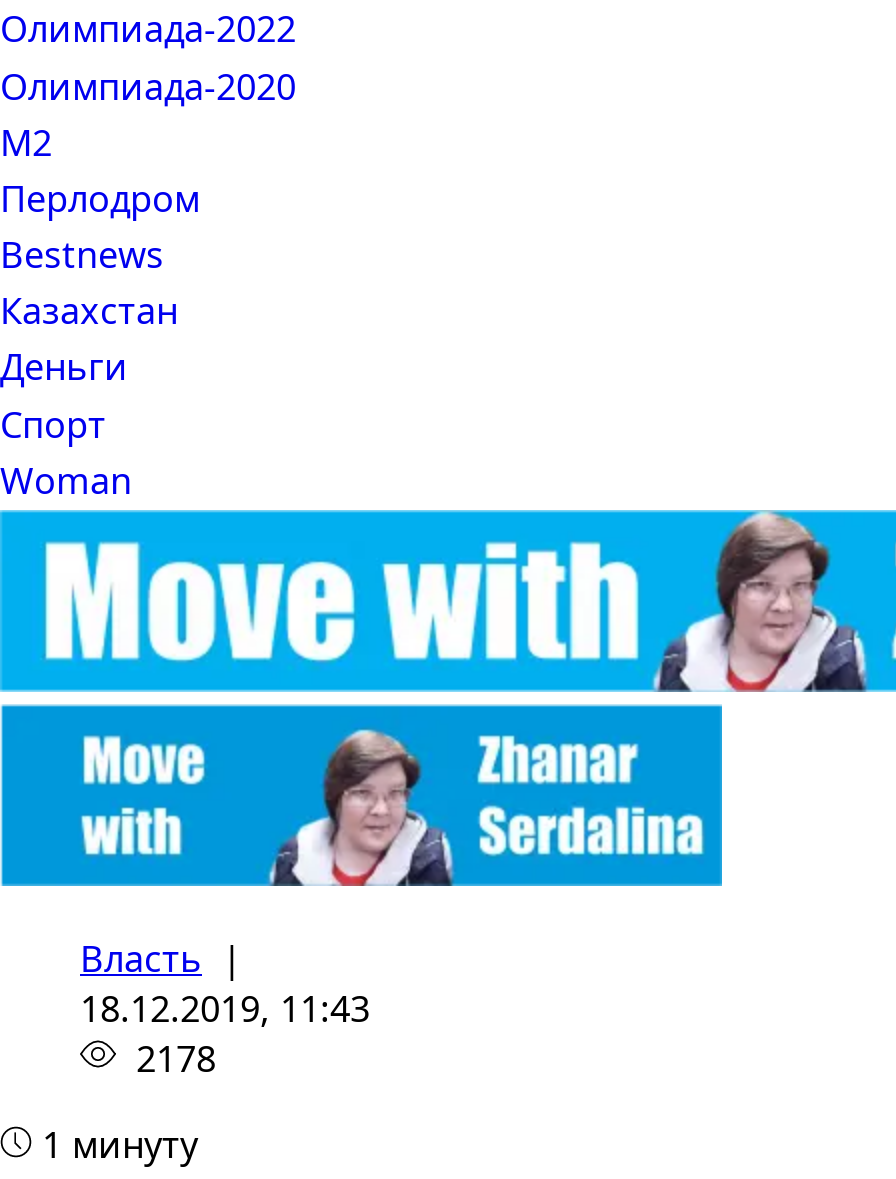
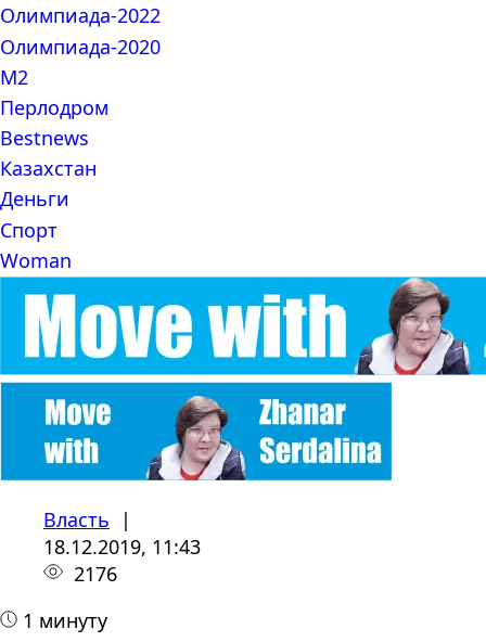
[136,1034,216,1082] 2178 -> [74,560,117,586] 2176

